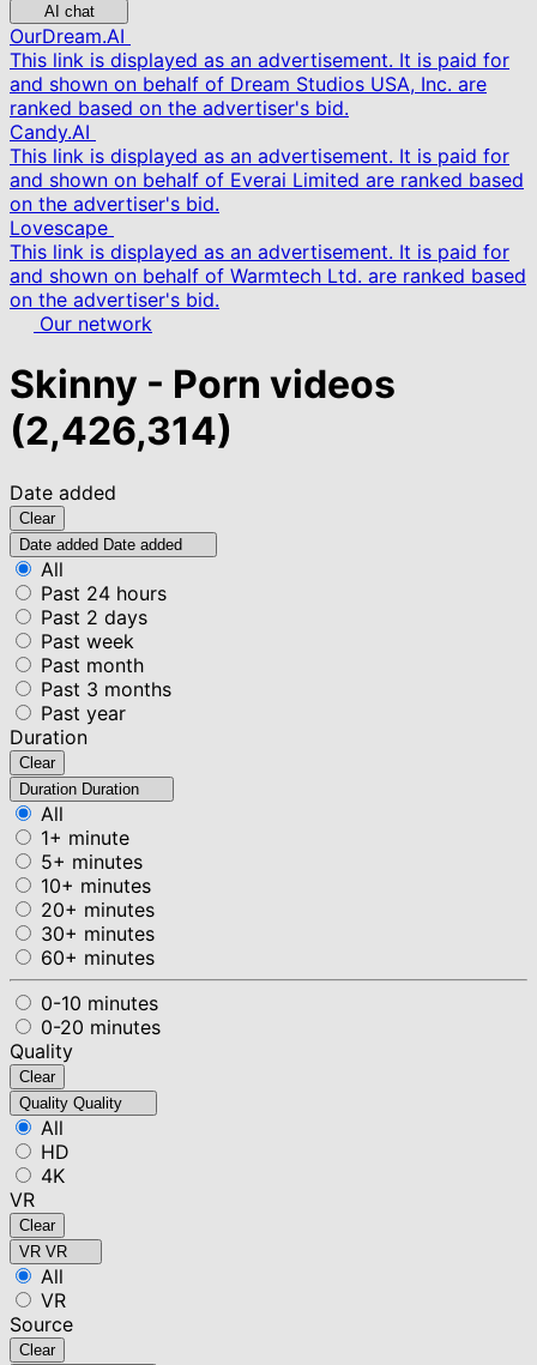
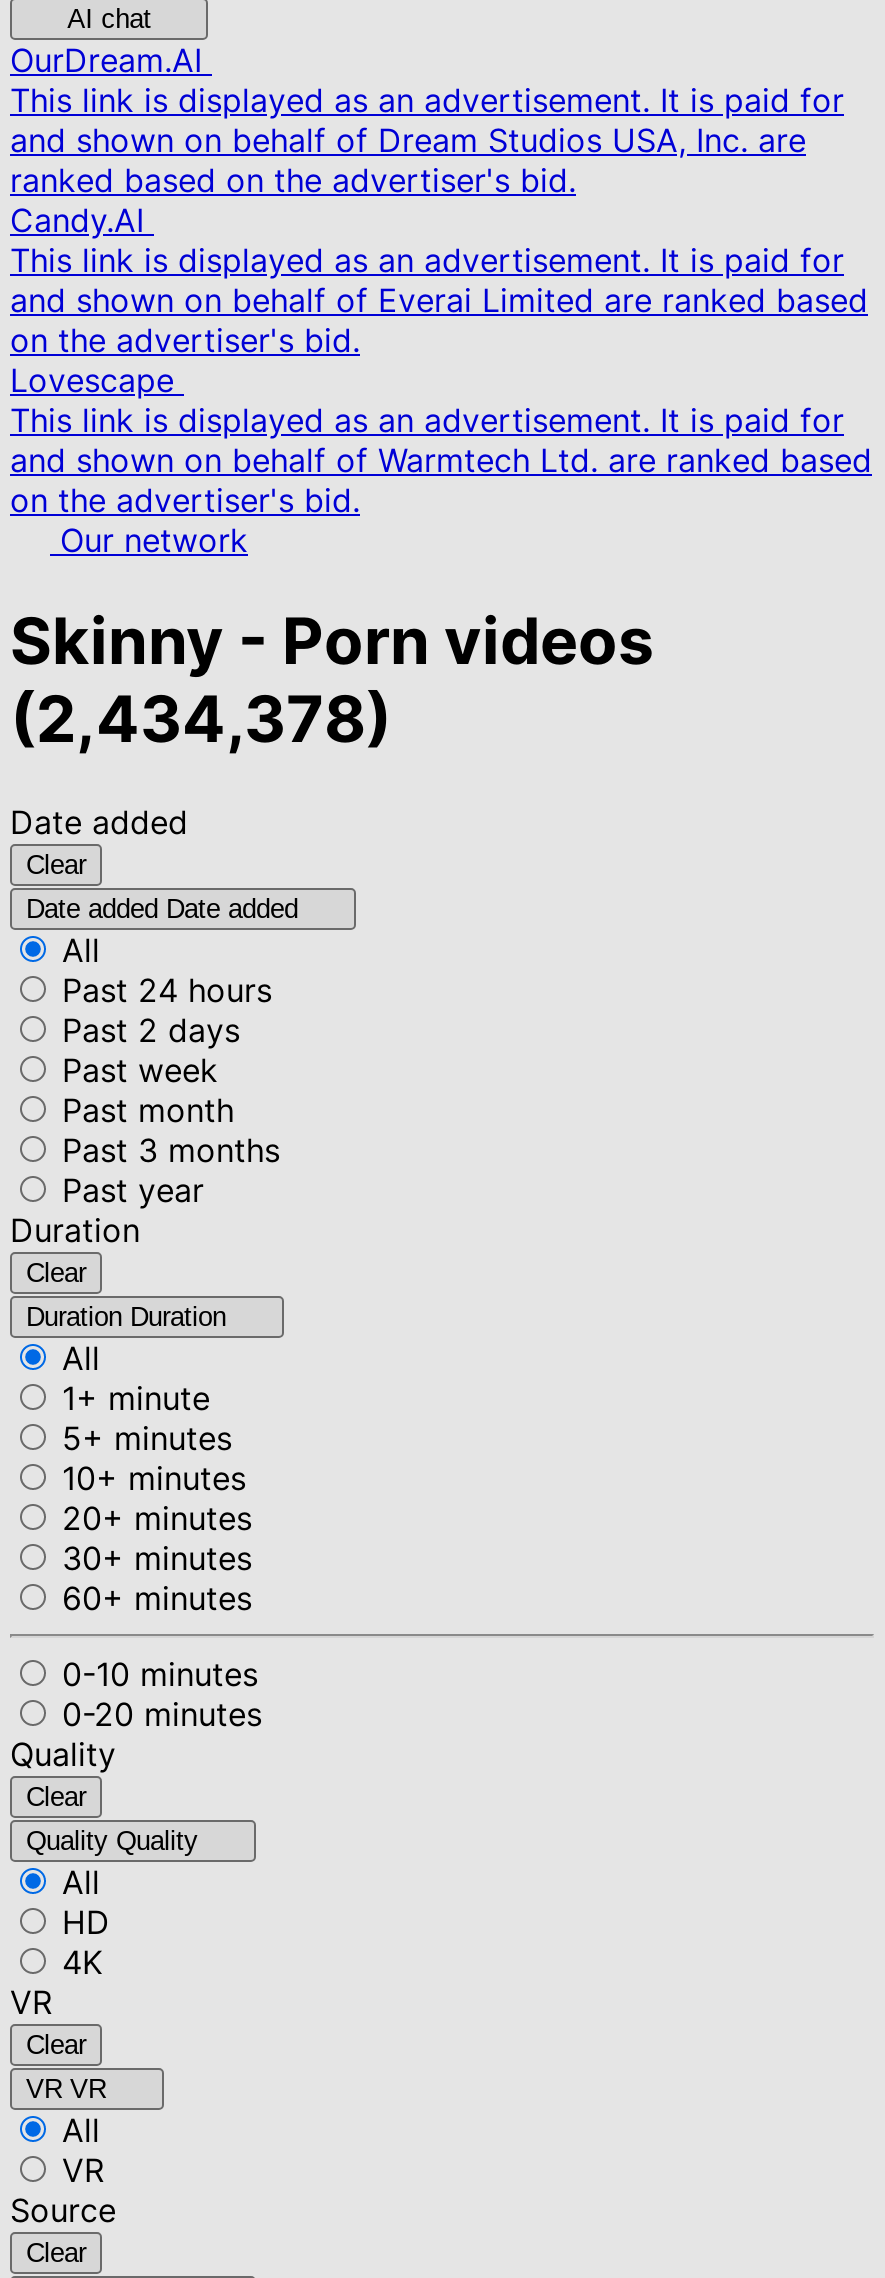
[10,408,233,455] (2,426,314) -> [10,681,392,759] (2,434,378)

